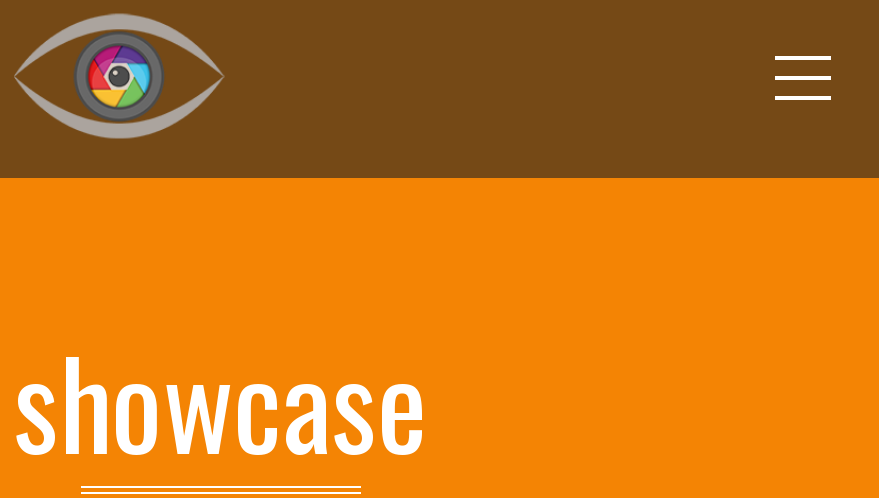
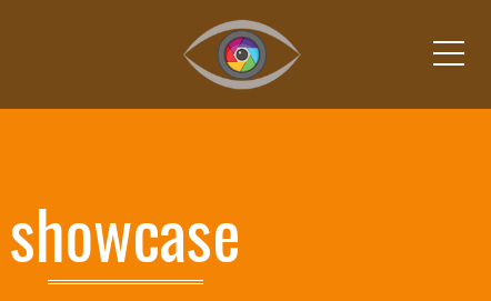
[15,12,223,140] [image] -> none
none -> [183,19,300,90] [image]

